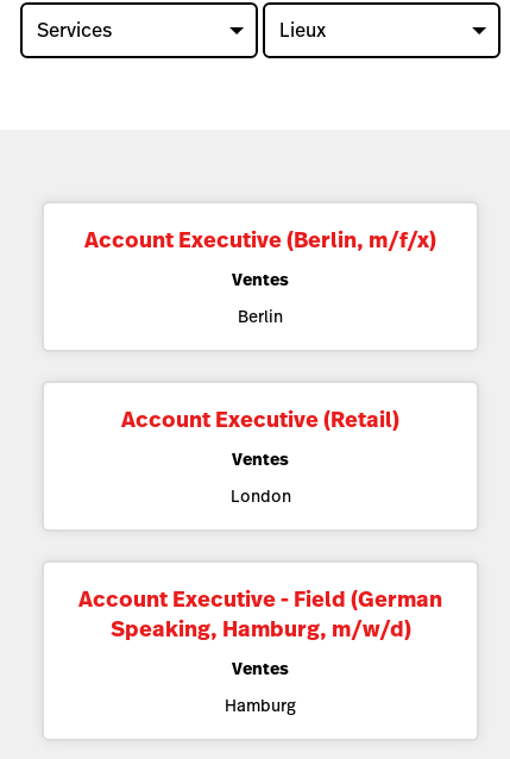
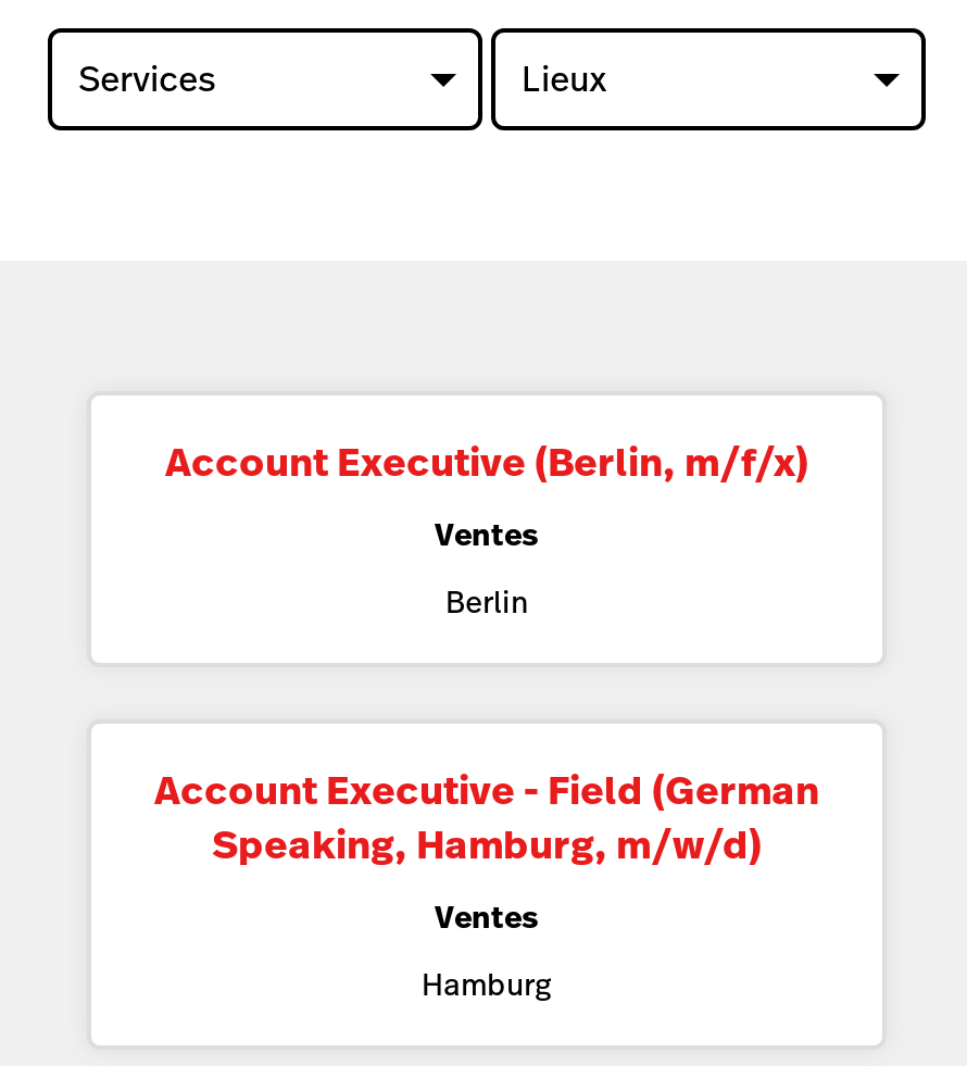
[121,404,399,508] Account Executive (Retail) | Ventes | London -> none

